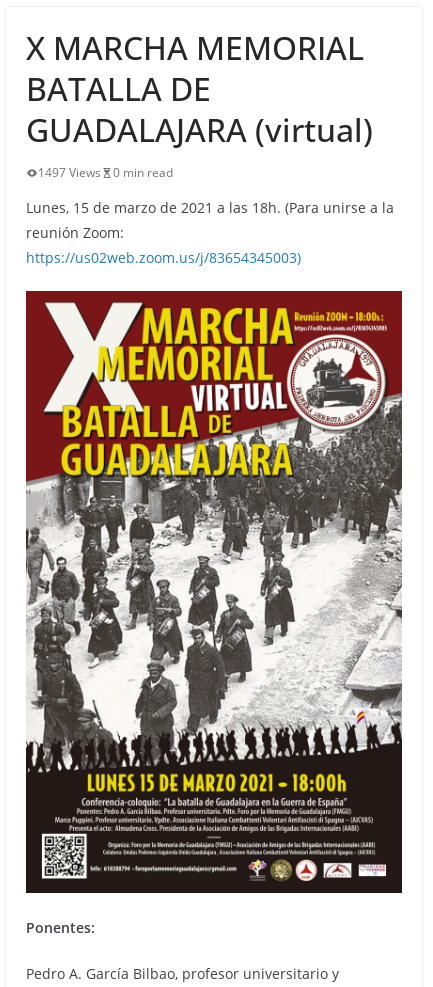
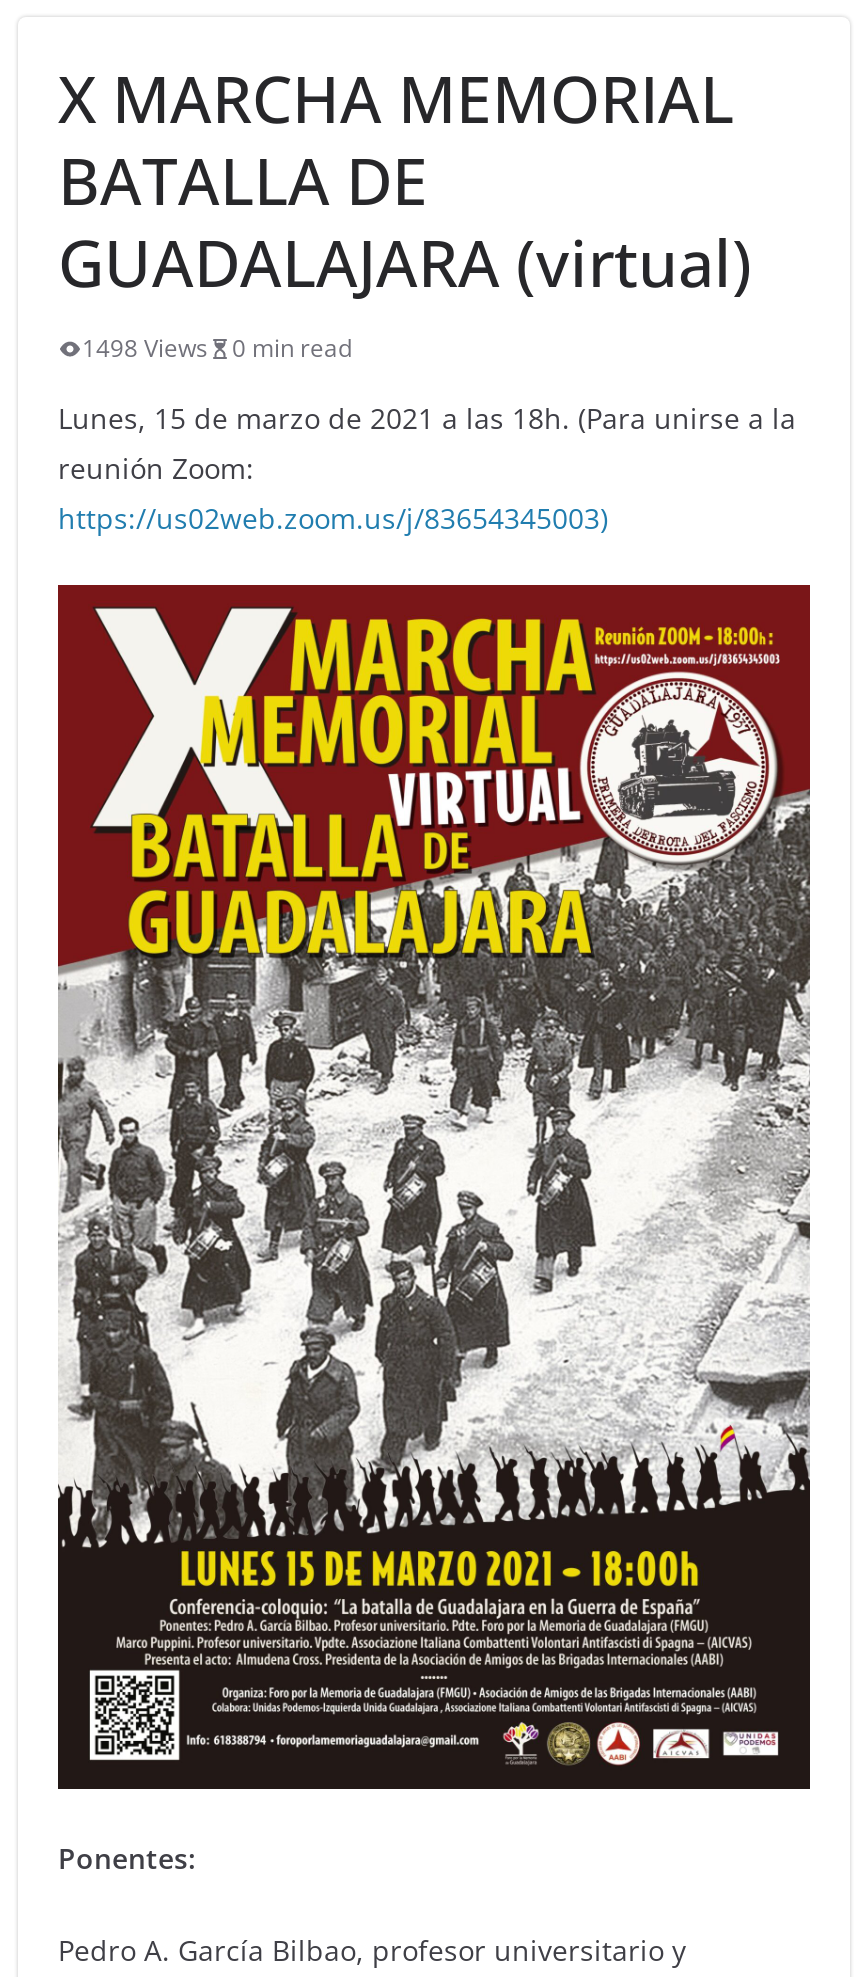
[38,164,173,181] 1497 Views 0 min read -> [82,331,352,365] 1498 Views 0 min read

